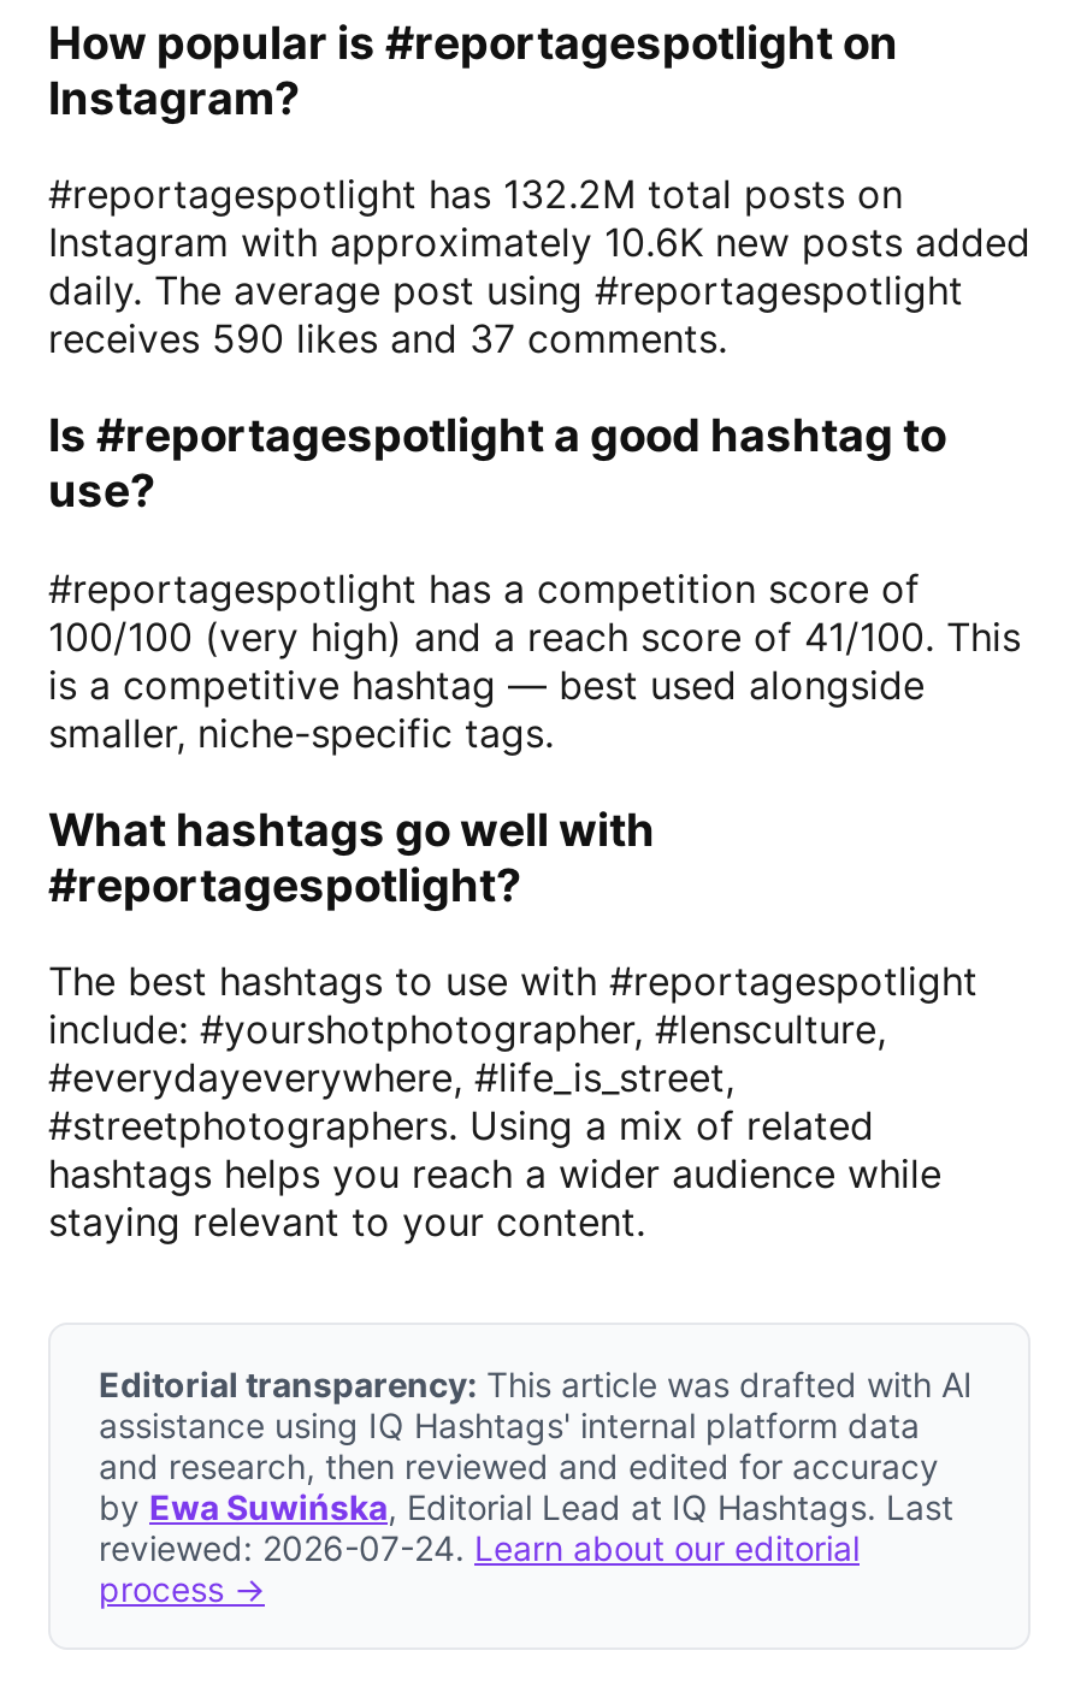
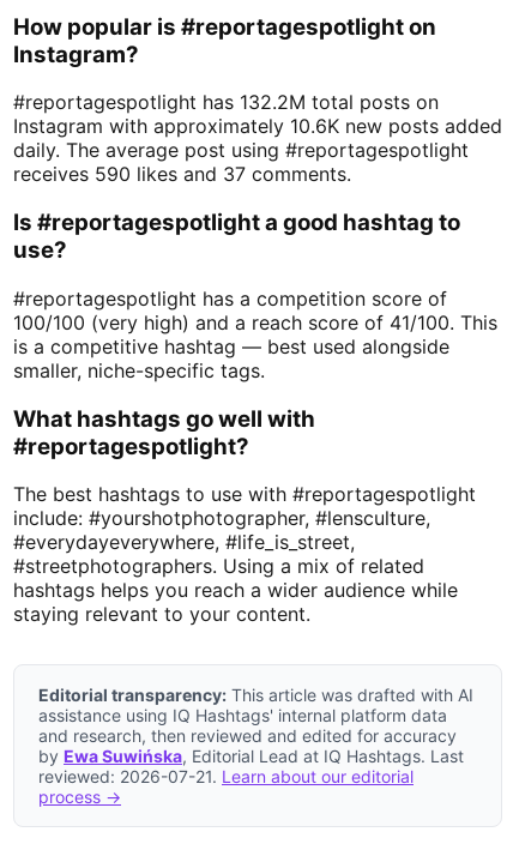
[99,1528,860,1569] reviewed: 2026-07-24. Learn about our editorial -> [38,766,414,787] reviewed: 2026-07-21. Learn about our editorial

